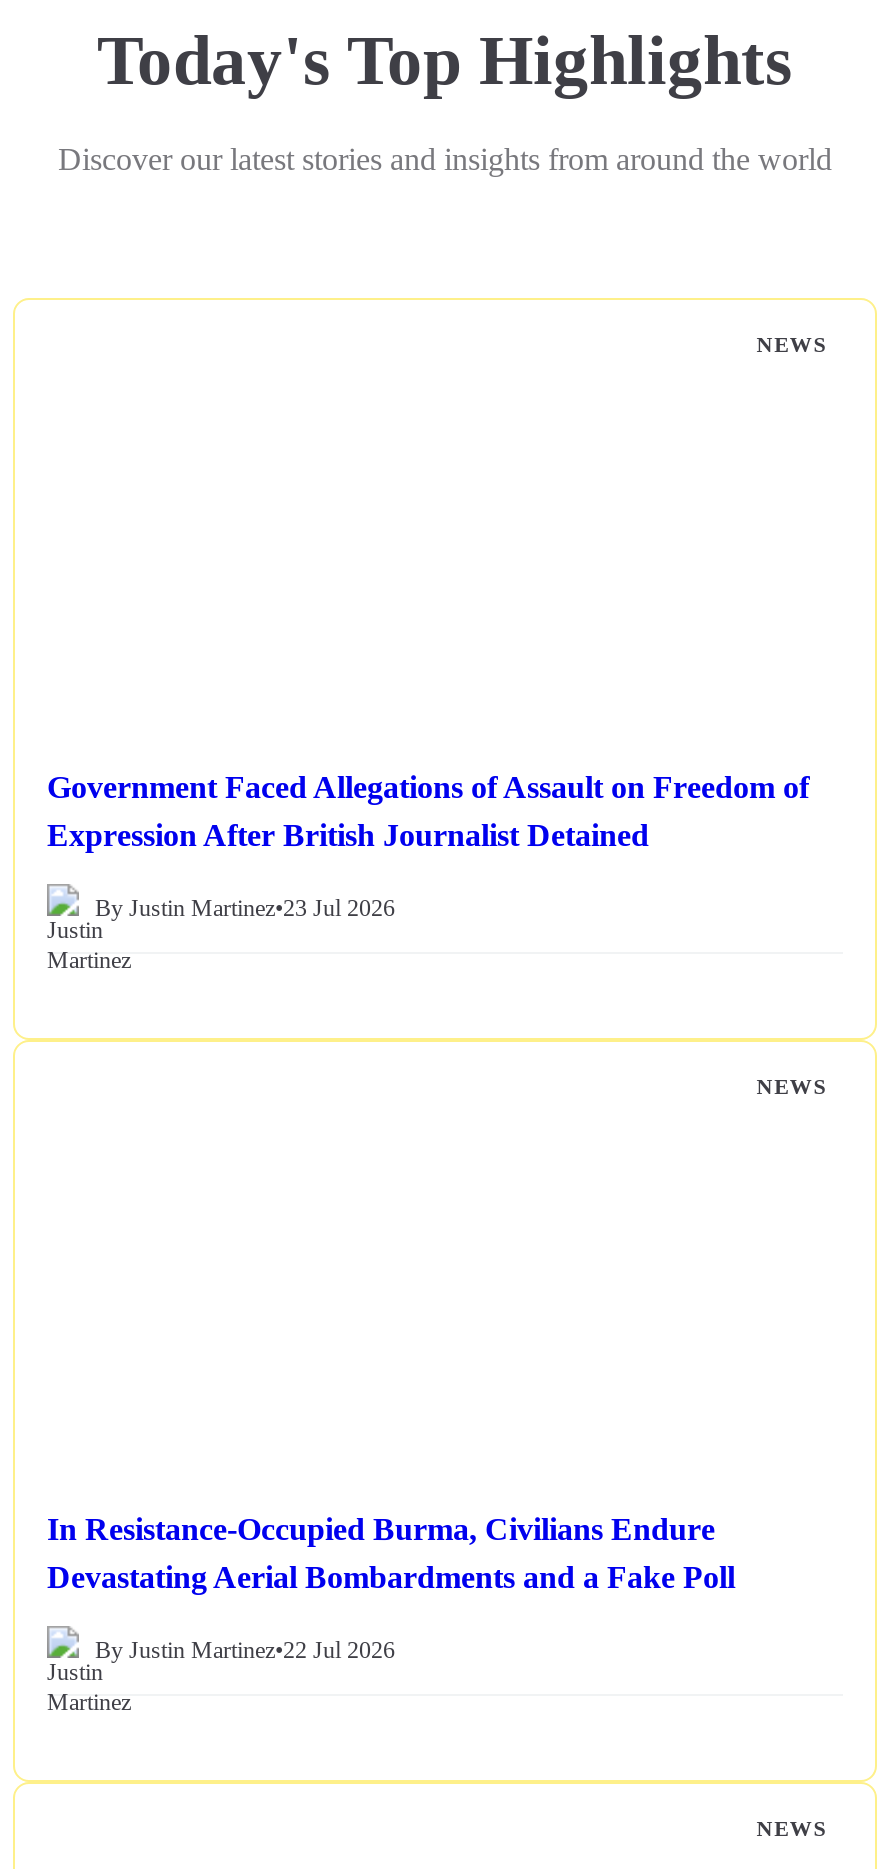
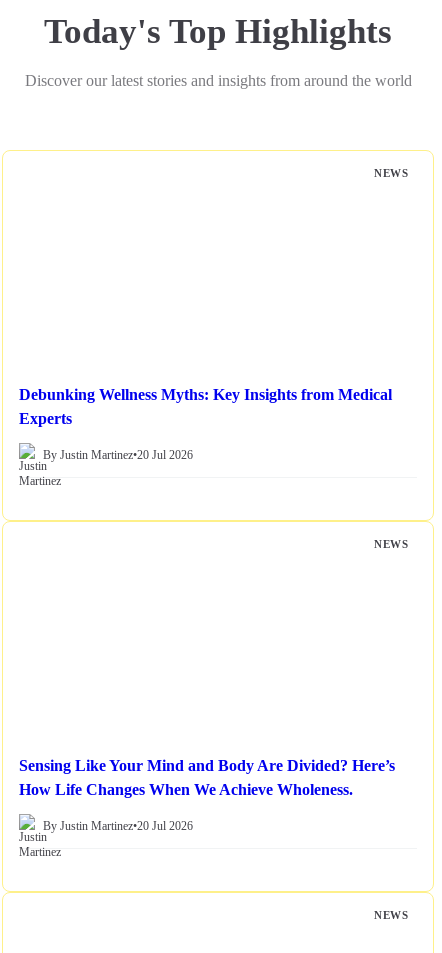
[47,771,809,853] Government Faced Allegations of Assault on Freedom of | Expression After British Journalist Detained -> [19,386,392,427] Debunking Wellness Myths: Key Insights from Medical | Experts
[95,894,395,922] By Justin Martinez•23 Jul 2026 -> [43,448,193,462] By Justin Martinez•20 Jul 2026
[47,1513,735,1595] In Resistance-Occupied Burma, Civilians Endure | Devastating Aerial Bombardments and a Fake Poll -> [19,757,395,798] Sensing Like Your Mind and Body Are Divided? Here’s | How Life Changes When We Achieve Wholeness.
[95,1636,395,1664] By Justin Martinez•22 Jul 2026 -> [43,819,193,833] By Justin Martinez•20 Jul 2026

